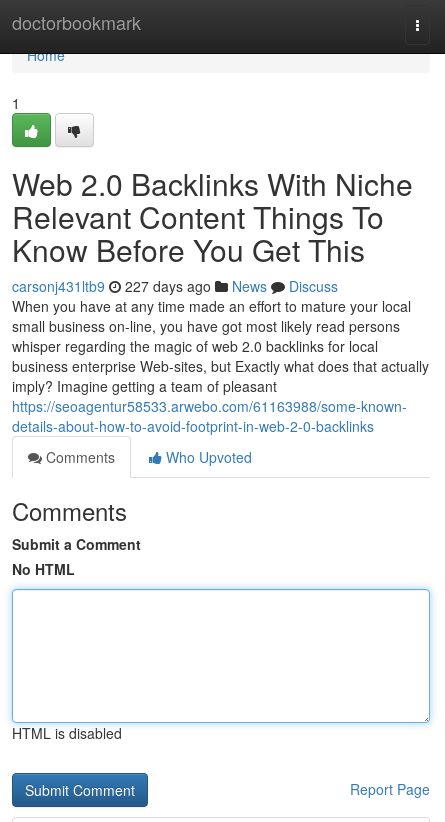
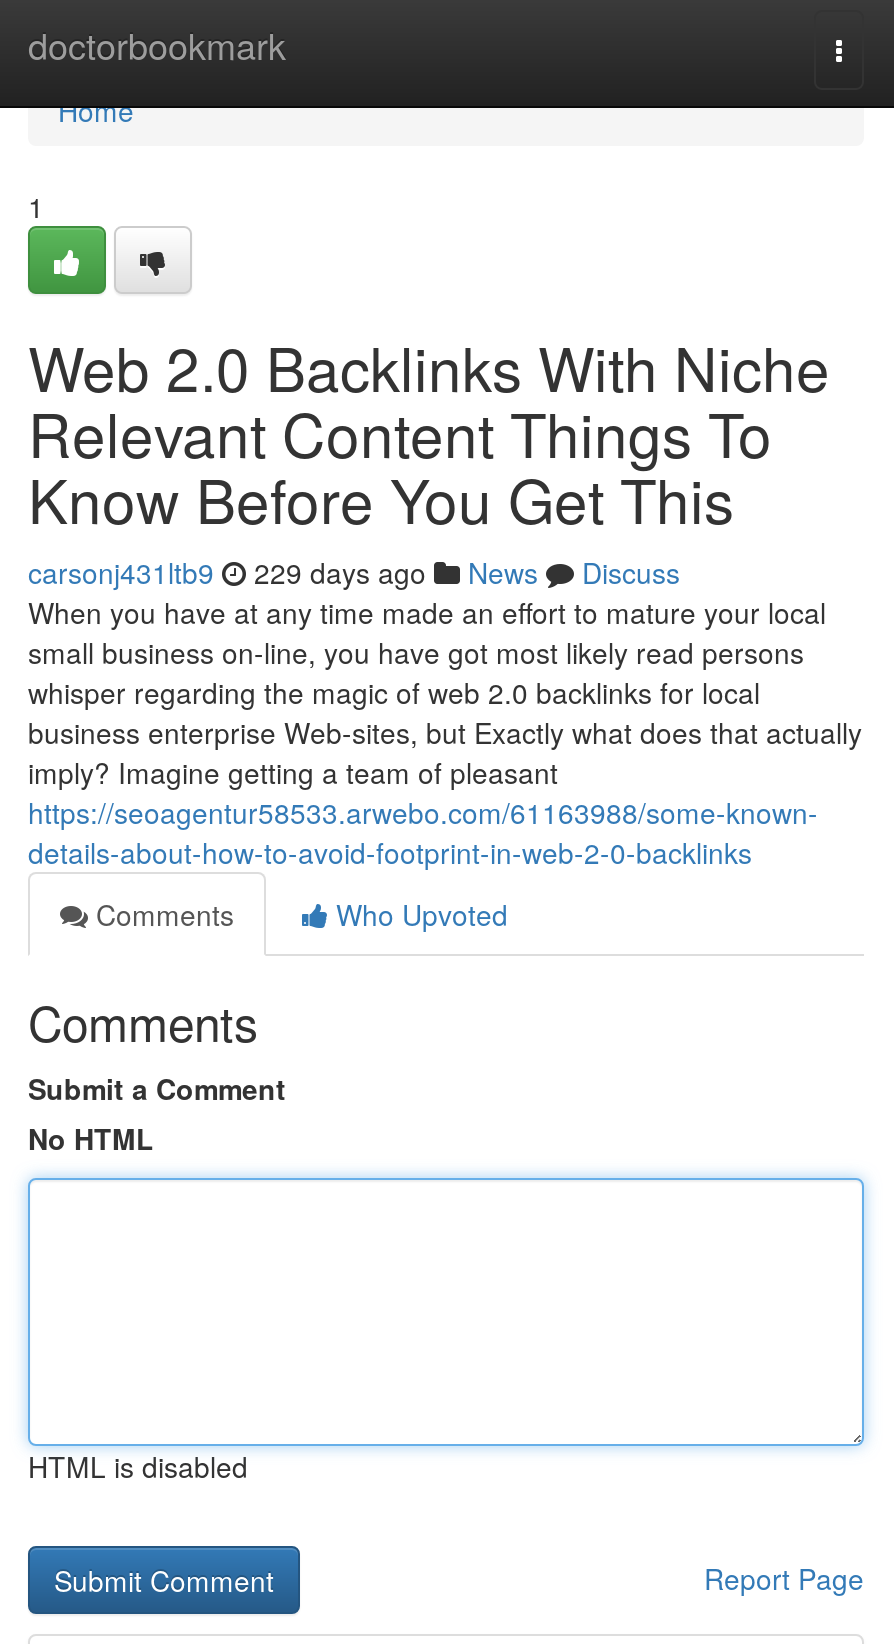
[12,276,338,296] carsonj431ltb9 227 days ago News Discuss -> [28,552,680,592] carsonj431ltb9 229 days ago News Discuss

